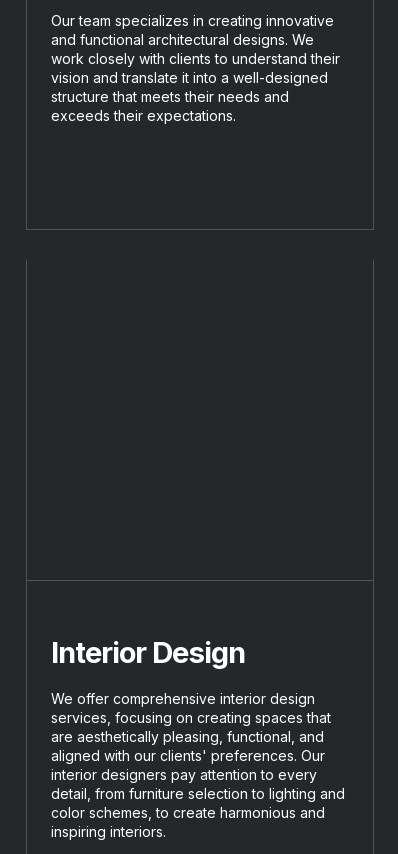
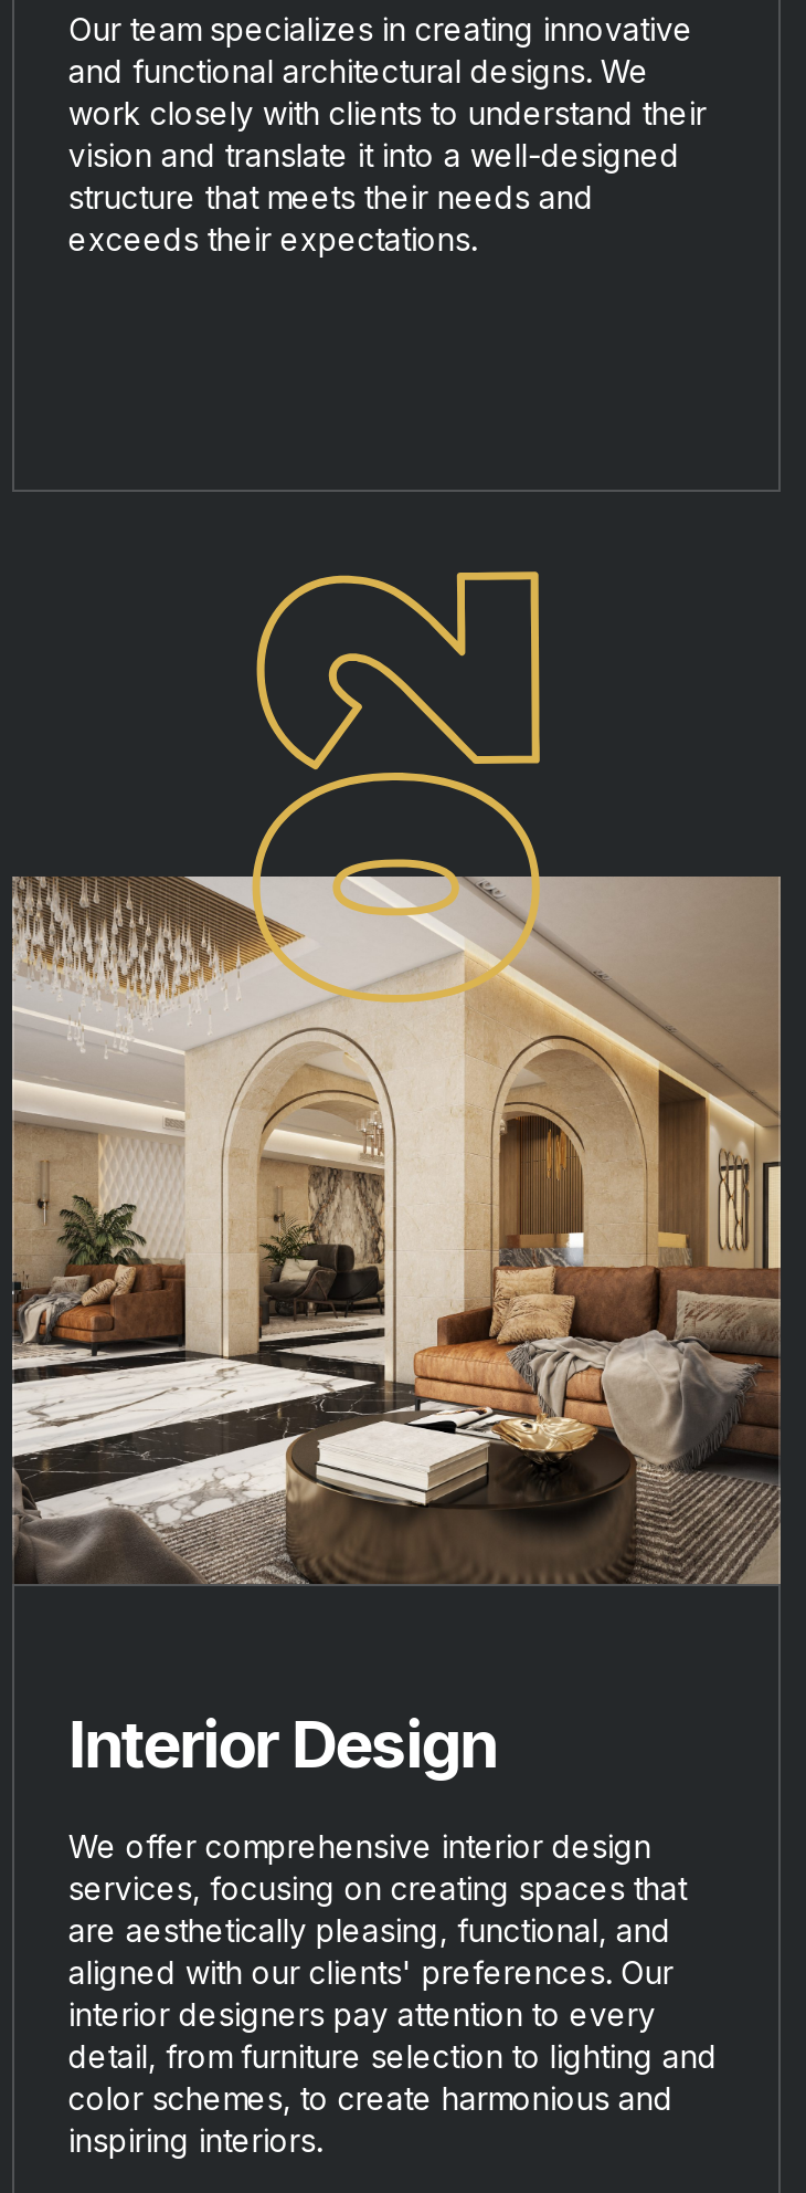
none -> [10,569,783,1586] [image]

